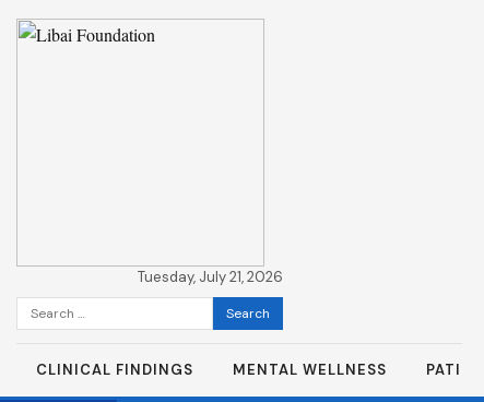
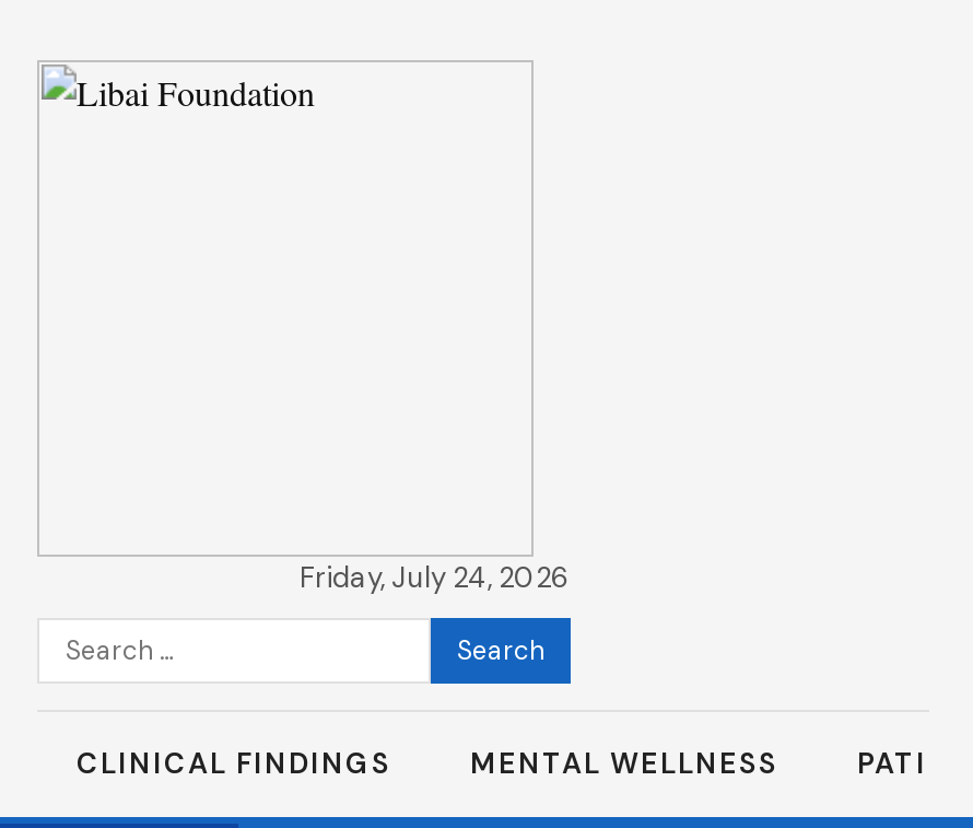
[138,268,283,286] Tuesday, July 21, 2026 -> [300,559,571,596] Friday, July 24, 2026

